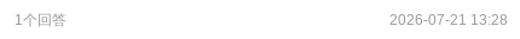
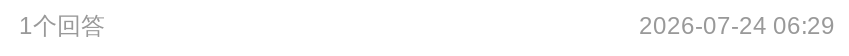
[389,12,508,28] 2026-07-21 13:28 -> [639,12,835,40] 2026-07-24 06:29

